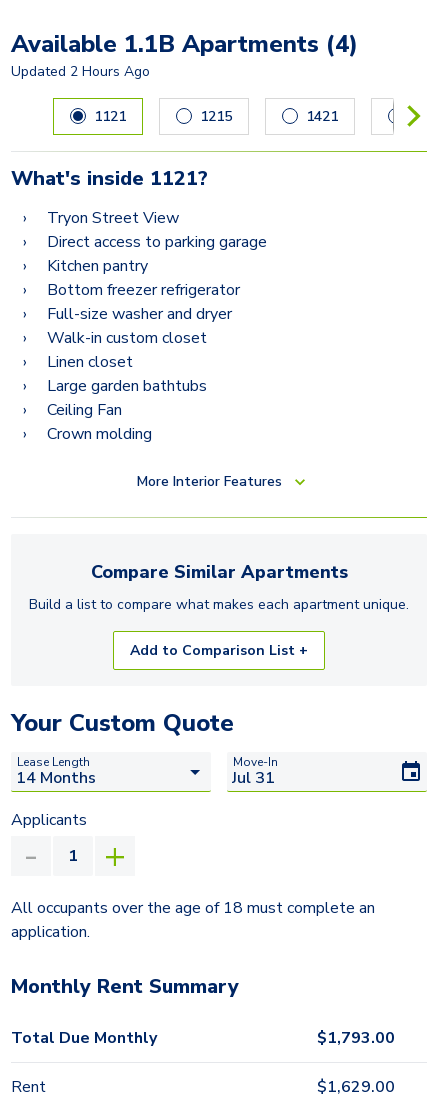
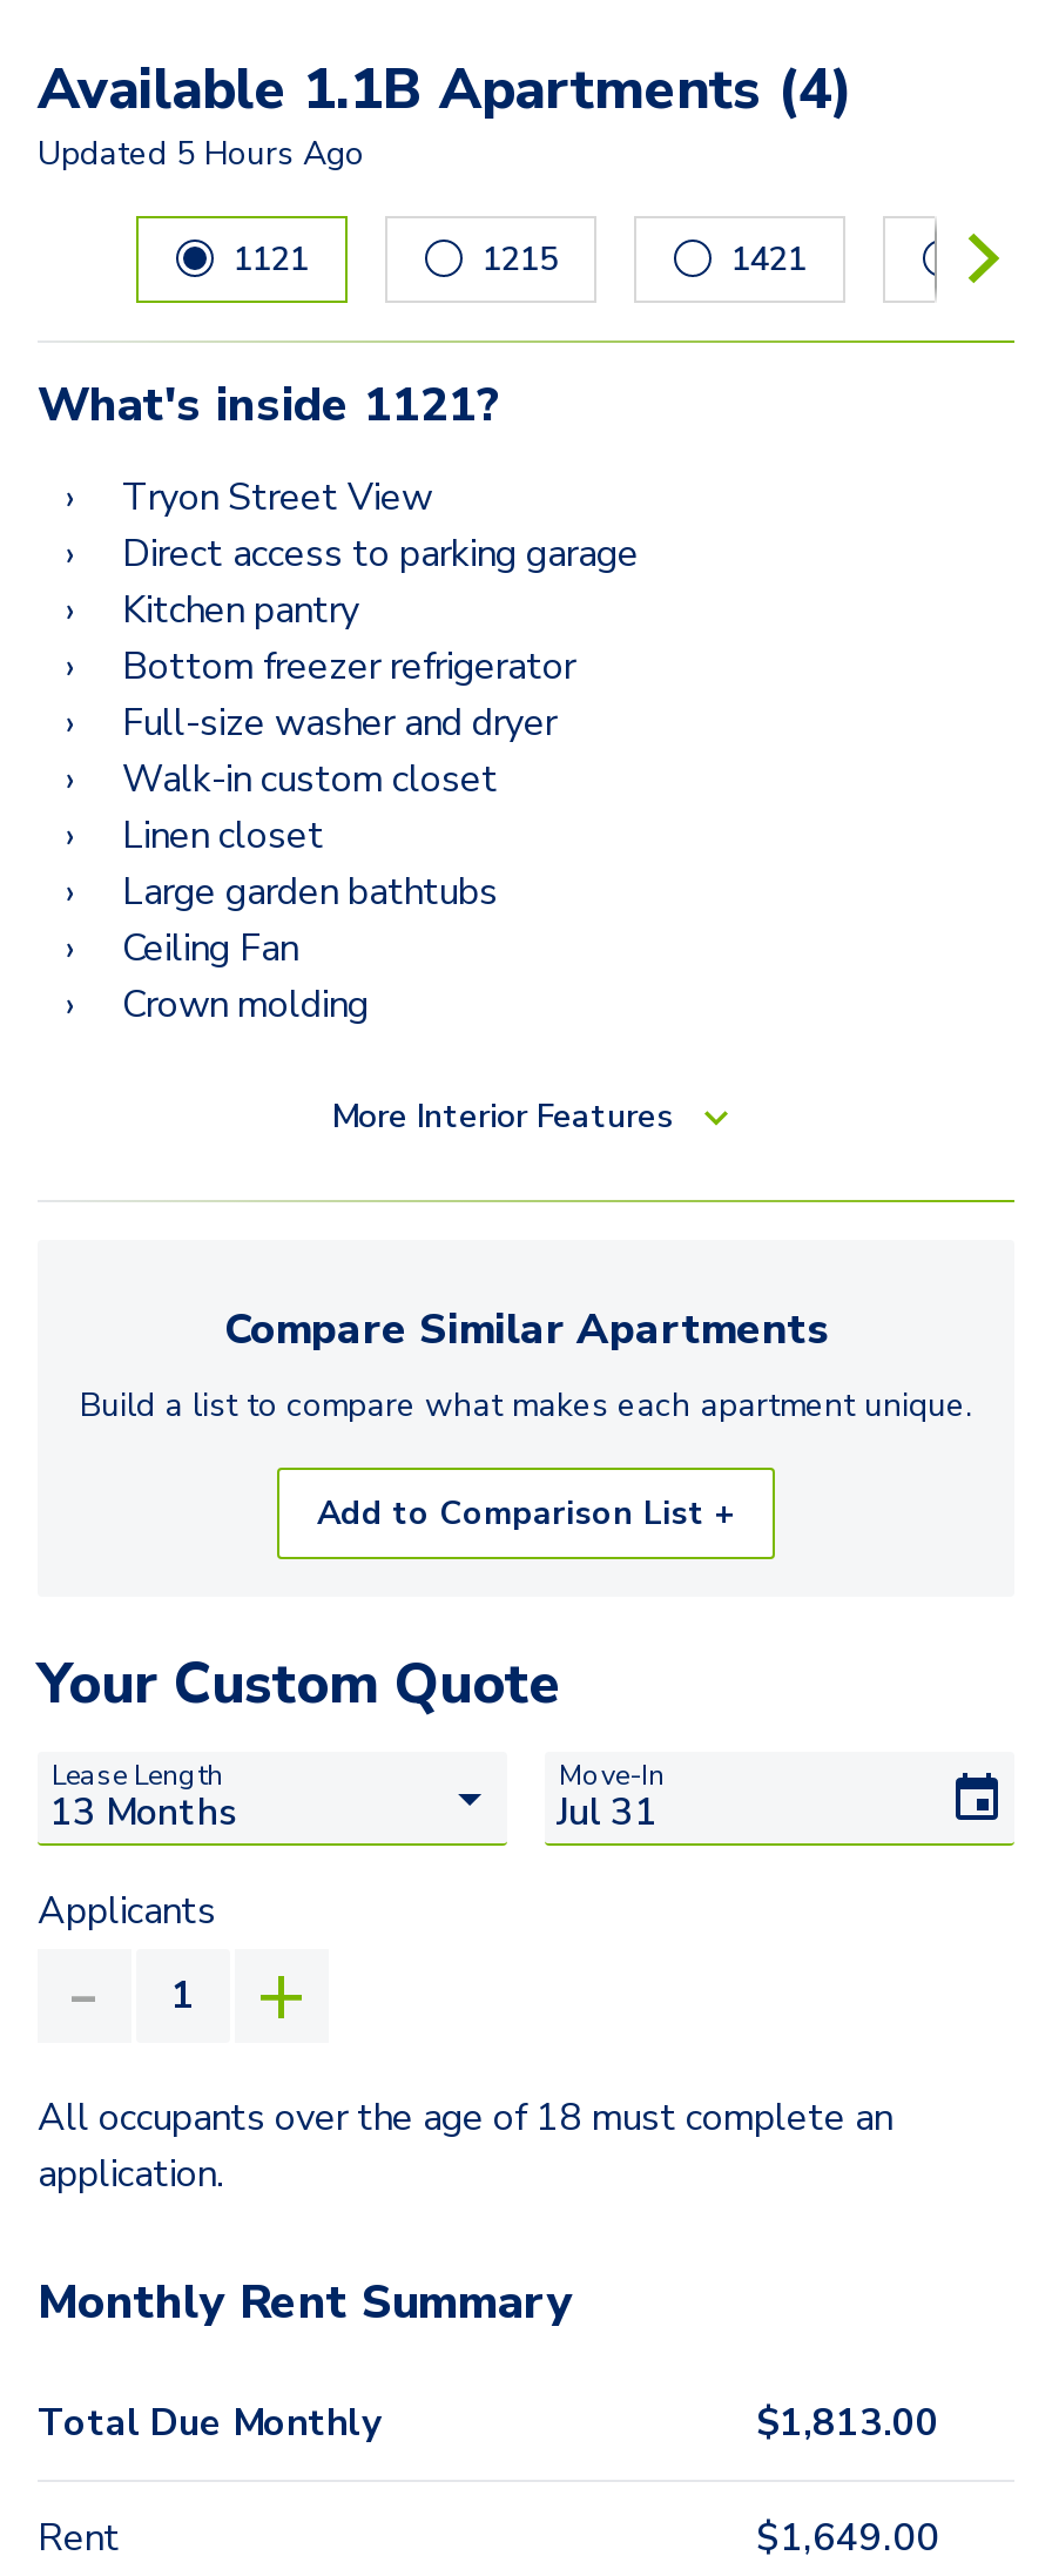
[11,62,150,81] Updated 2 Hours Ago -> [38,131,364,175] Updated 5 Hours Ago
[317,1027,395,1049] $1,793.00 -> [756,2397,939,2448] $1,813.00
[317,1076,395,1098] $1,629.00 -> [756,2512,939,2564] $1,649.00

